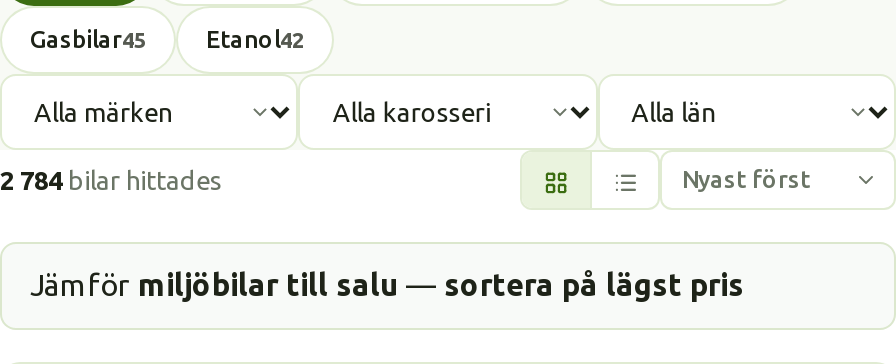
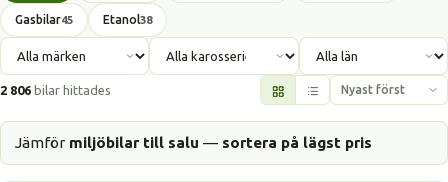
[206,26,304,52] Etanol 42 -> [103,13,152,26] Etanol 38
[0,165,222,193] 2 784 bilar hittades -> [0,82,111,96] 2 806 bilar hittades

